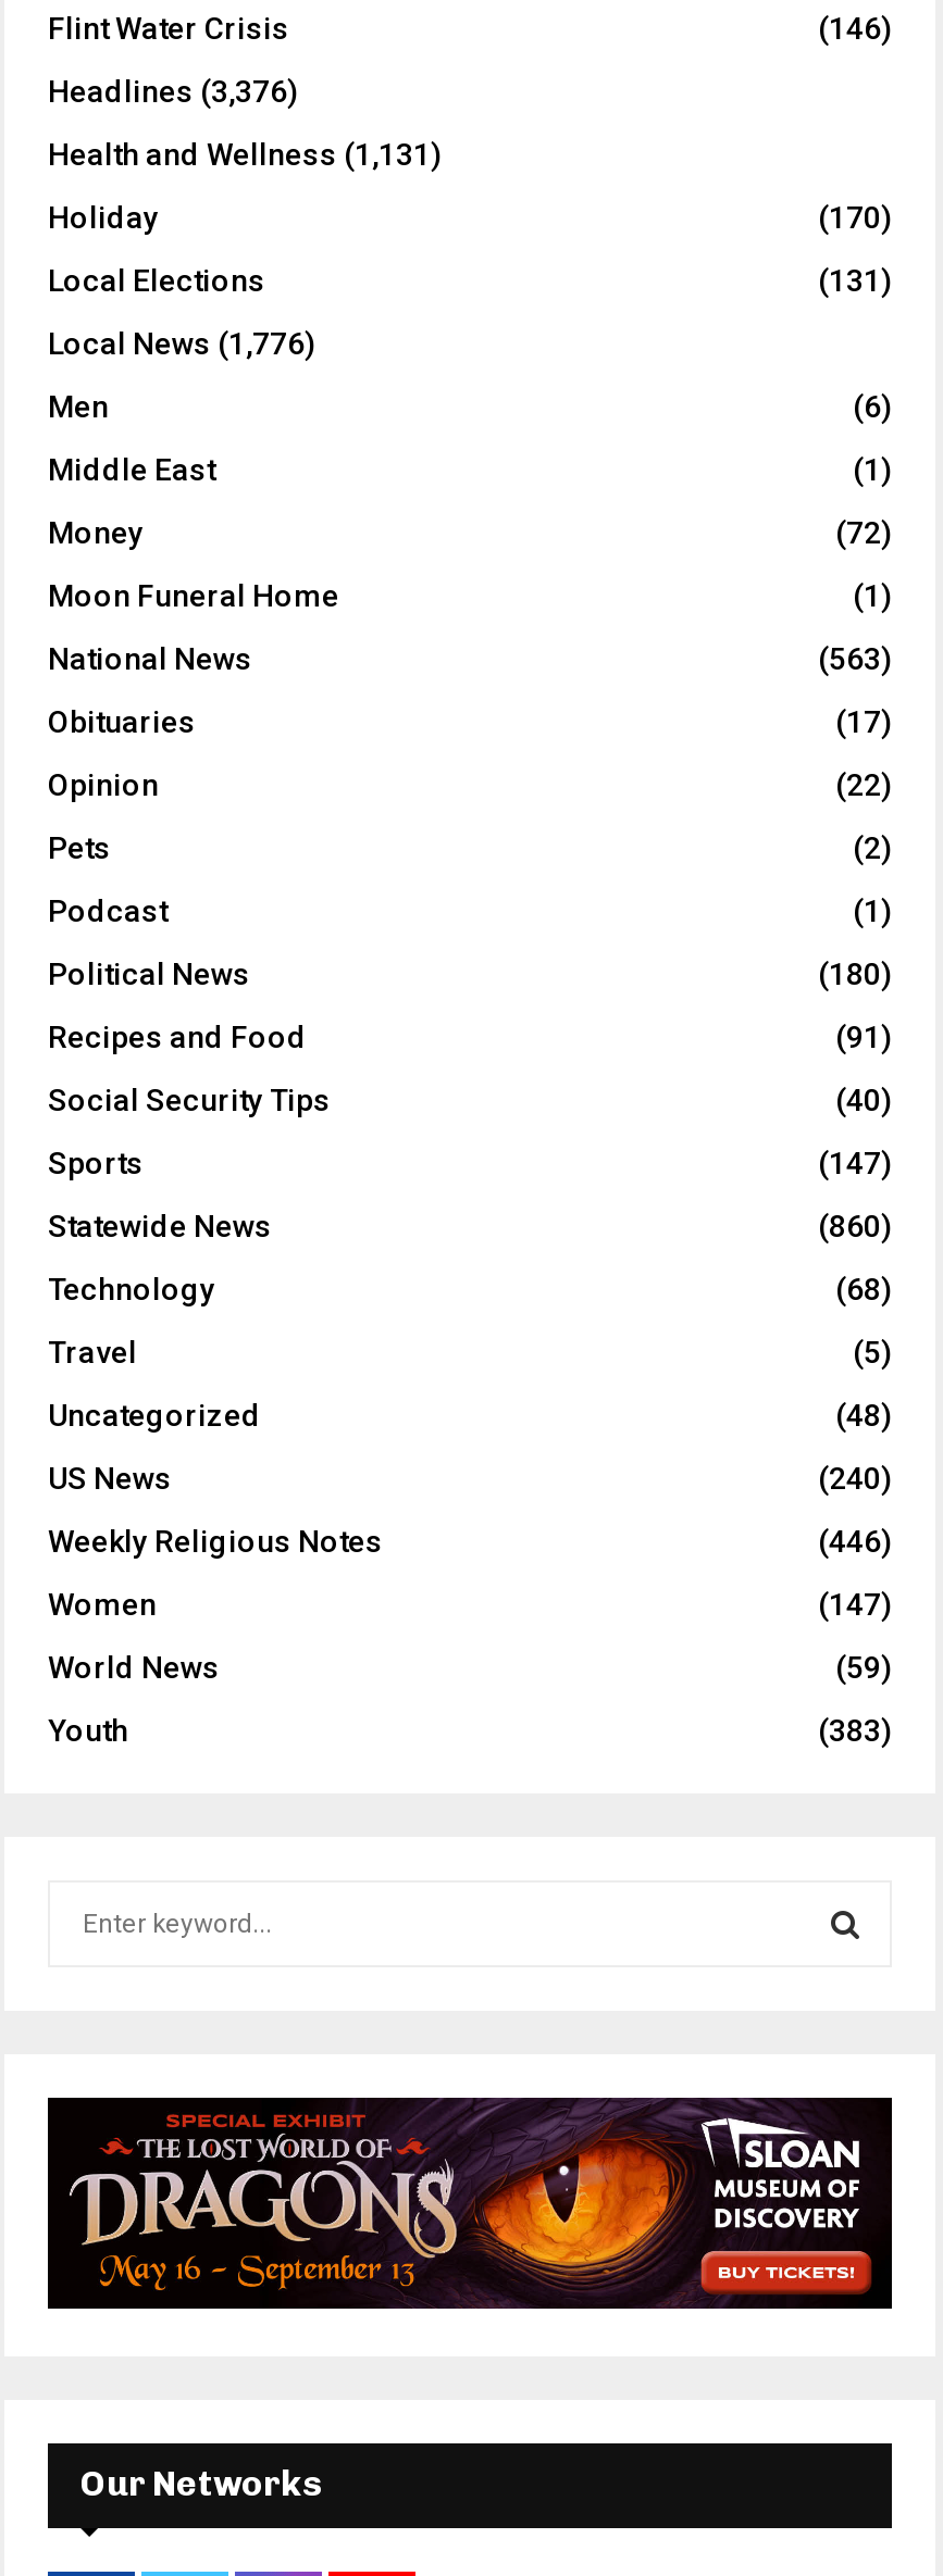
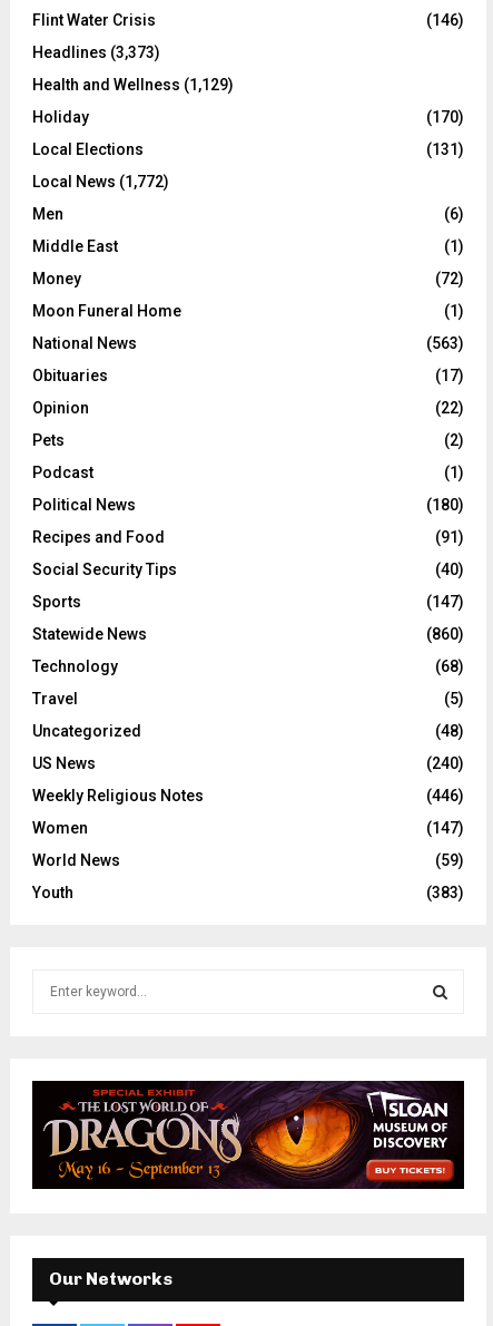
[48,73,298,108] Headlines (3,376) -> [32,43,160,61] Headlines (3,373)
[48,136,442,171] Health and Wellness (1,131) -> [32,75,234,93] Health and Wellness (1,129)
[48,325,315,360] Local News (1,776) -> [32,172,169,190] Local News (1,772)

